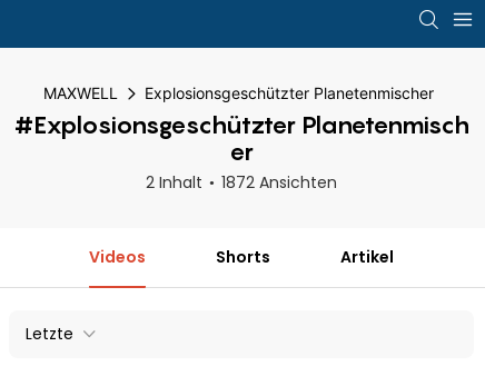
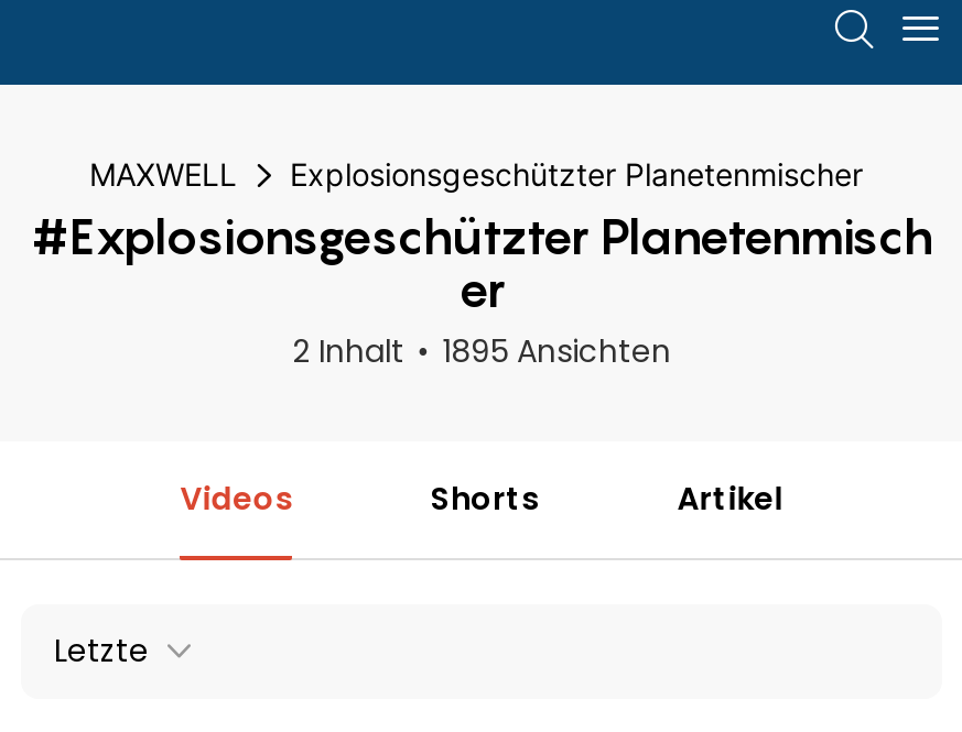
[146,171,337,194] 2 Inhalt 1872 Ansichten -> [292,329,671,373] 2 Inhalt 1895 Ansichten

